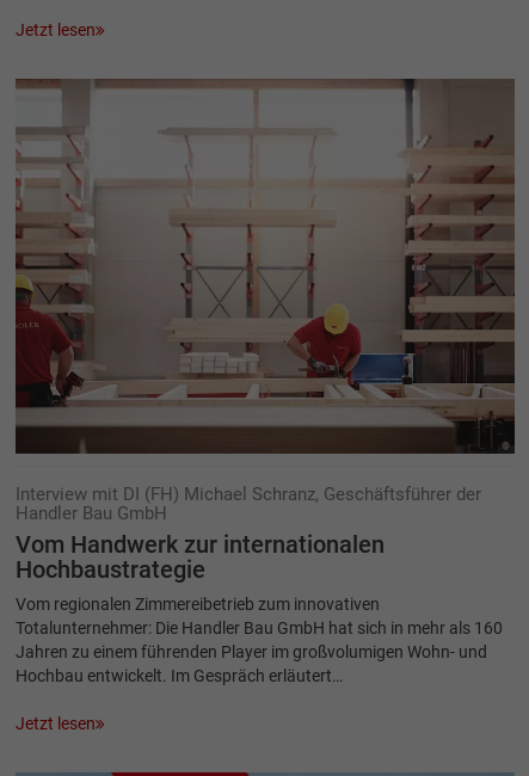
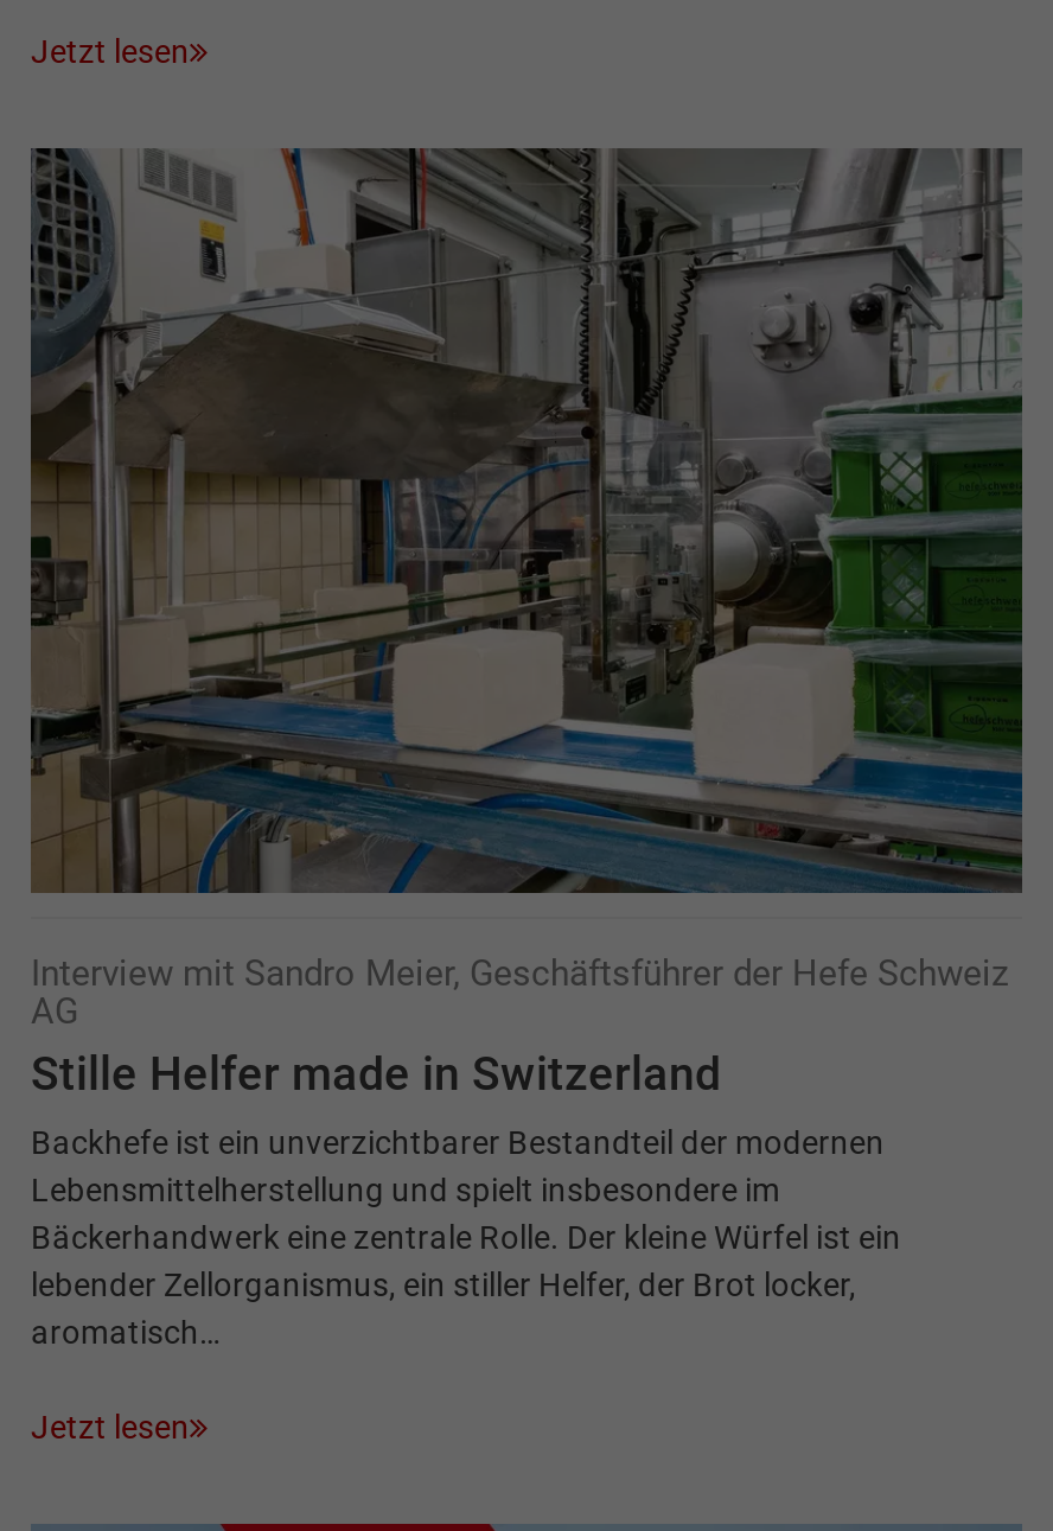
[14,78,516,685] [image] | Interview mit DI (FH) Michael Schranz, Geschäftsführer der | Handler Bau GmbH | Vom Handwerk zur internationalen | Hochbaustrategie | Vom regionalen Zimmereibetrieb zum innovativen | Totalunternehmer: Die Handler Bau GmbH hat sich in mehr als 160 | Jahren zu einem führenden Player im großvolumigen Wohn- und | Hochbau entwickelt. Im Gespräch erläutert… -> [28,146,1025,1350] [image] | Interview mit Sandro Meier, Geschäftsführer der Hefe Schweiz | AG | Stille Helfer made in Switzerland | Backhefe ist ein unverzichtbarer Bestandteil der modernen | Lebensmittelherstellung und spielt insbesondere im | Bäckerhandwerk eine zentrale Rolle. Der kleine Würfel ist ein | lebender Zellorganismus, ein stiller Helfer, der Brot locker, | aromatisch…

